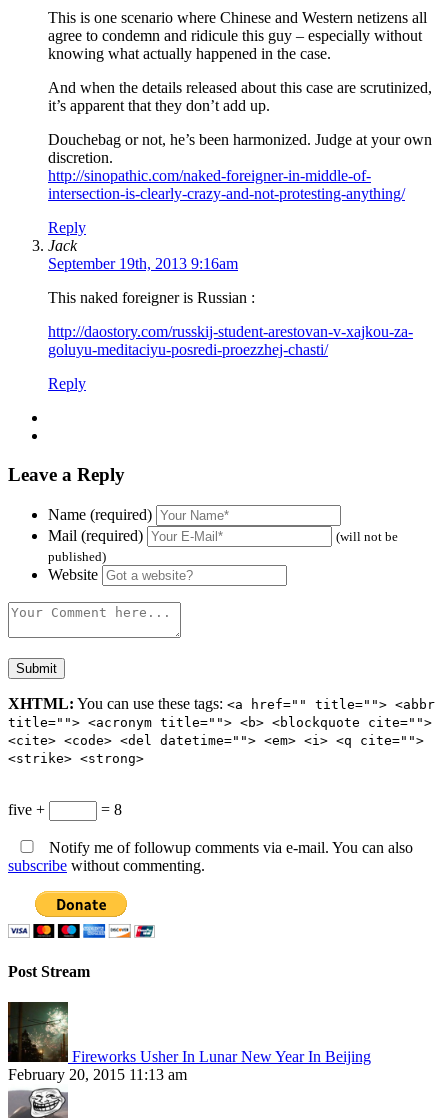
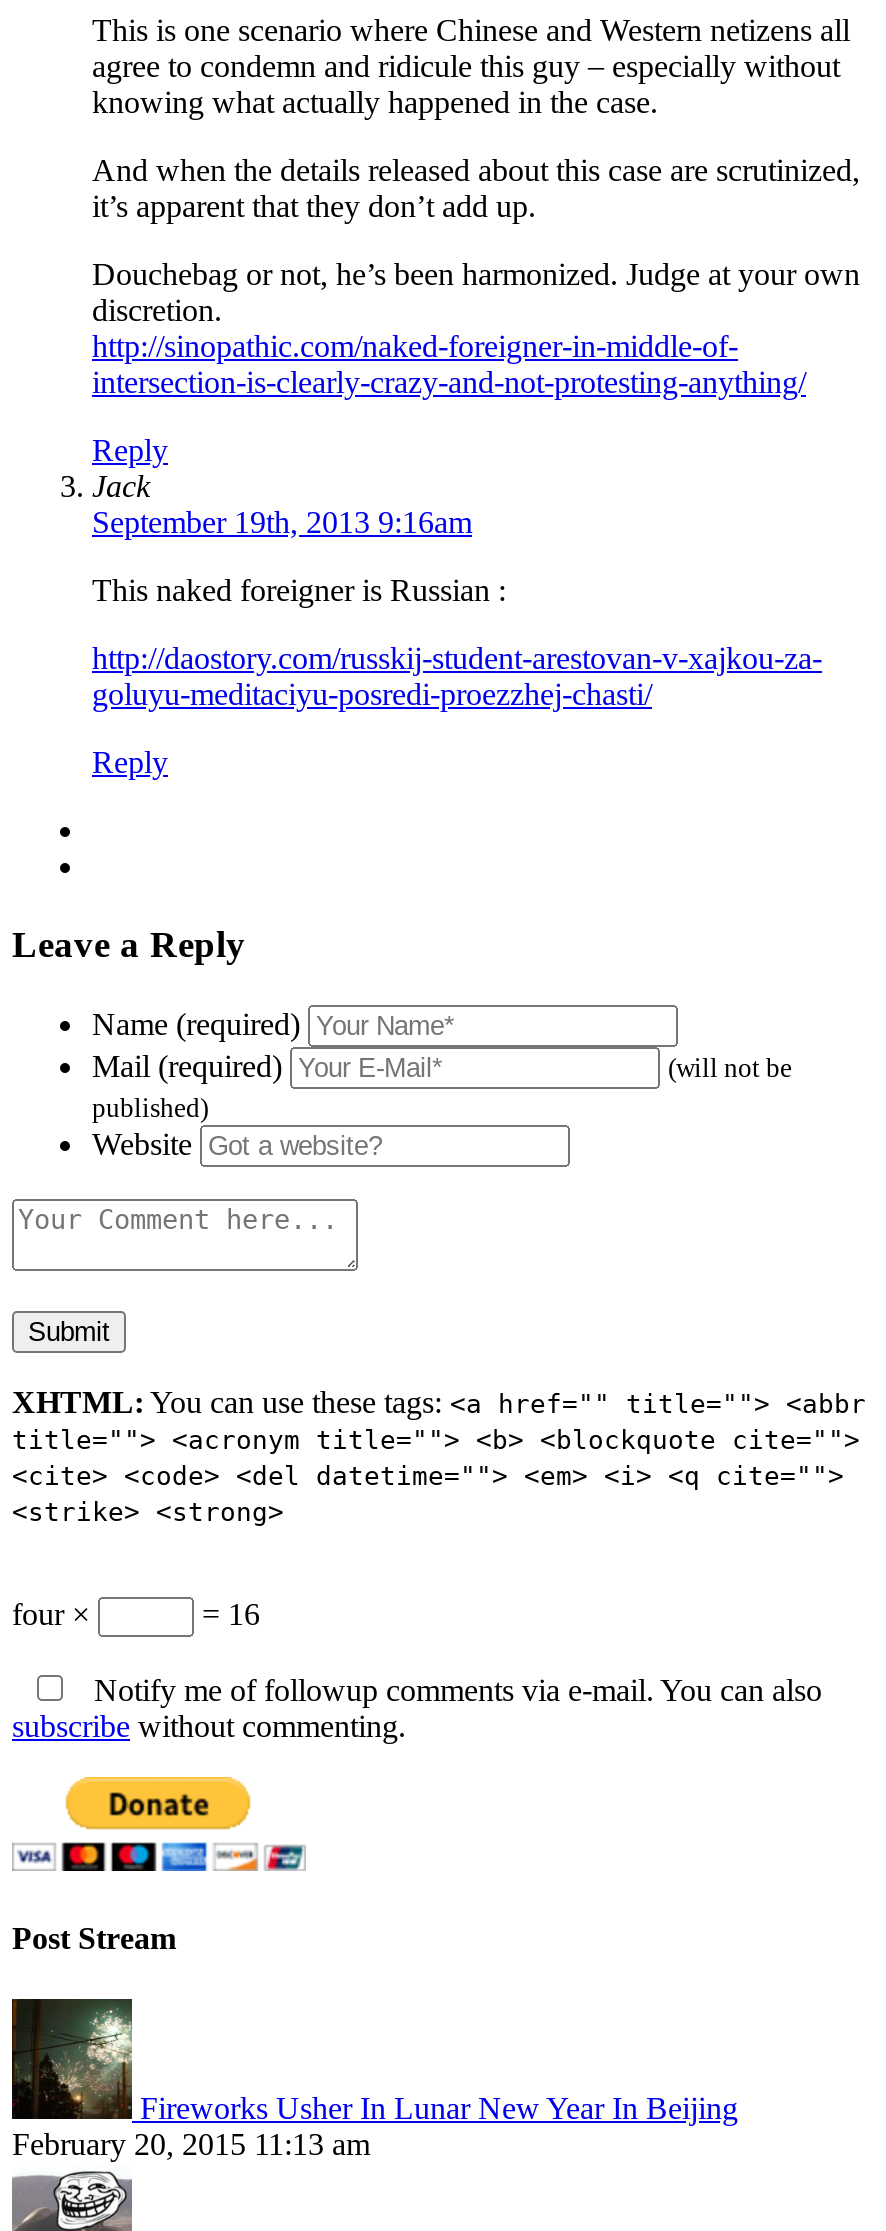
[8,801,122,818] five + | = 8 -> [12,1596,260,1630] four × | = 16

